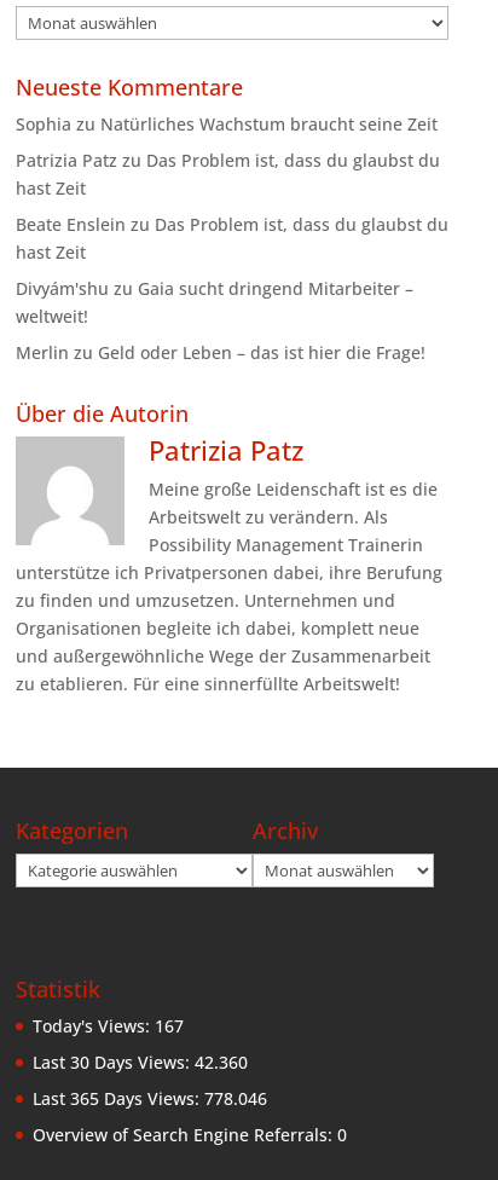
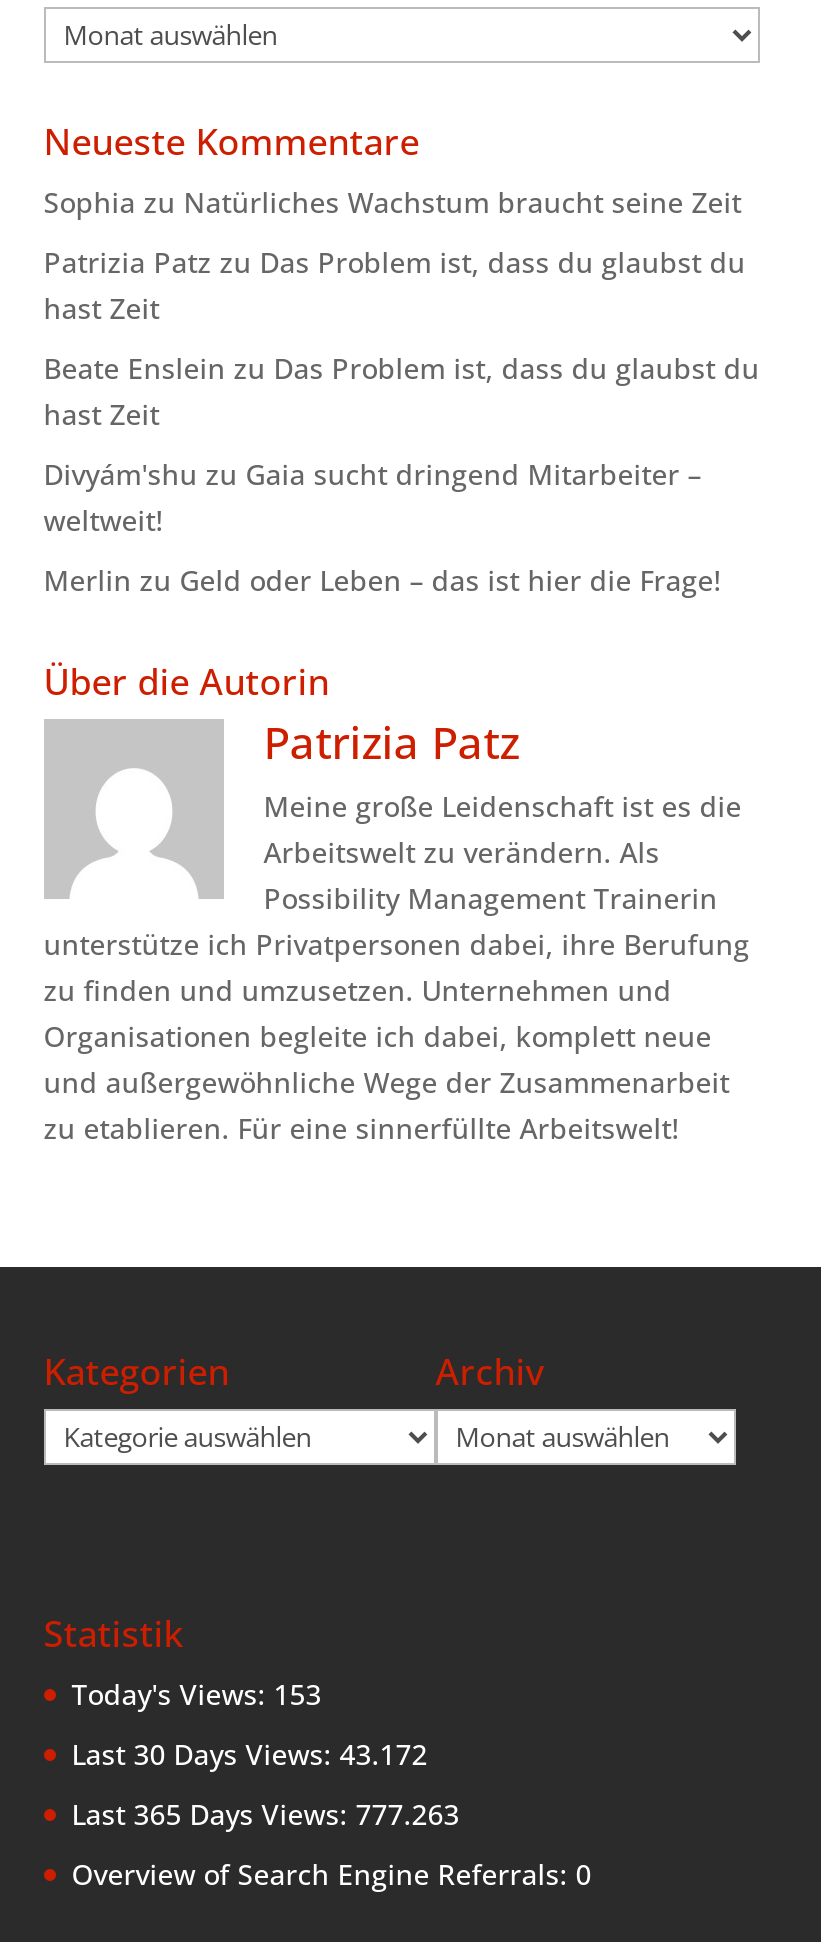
[32,1015,183,1038] Today's Views: 167 -> [72,1675,322,1713] Today's Views: 153
[32,1051,248,1074] Last 30 Days Views: 42.360 -> [72,1735,428,1773] Last 30 Days Views: 43.172
[32,1087,267,1110] Last 365 Days Views: 778.046 -> [72,1795,460,1833] Last 365 Days Views: 777.263

